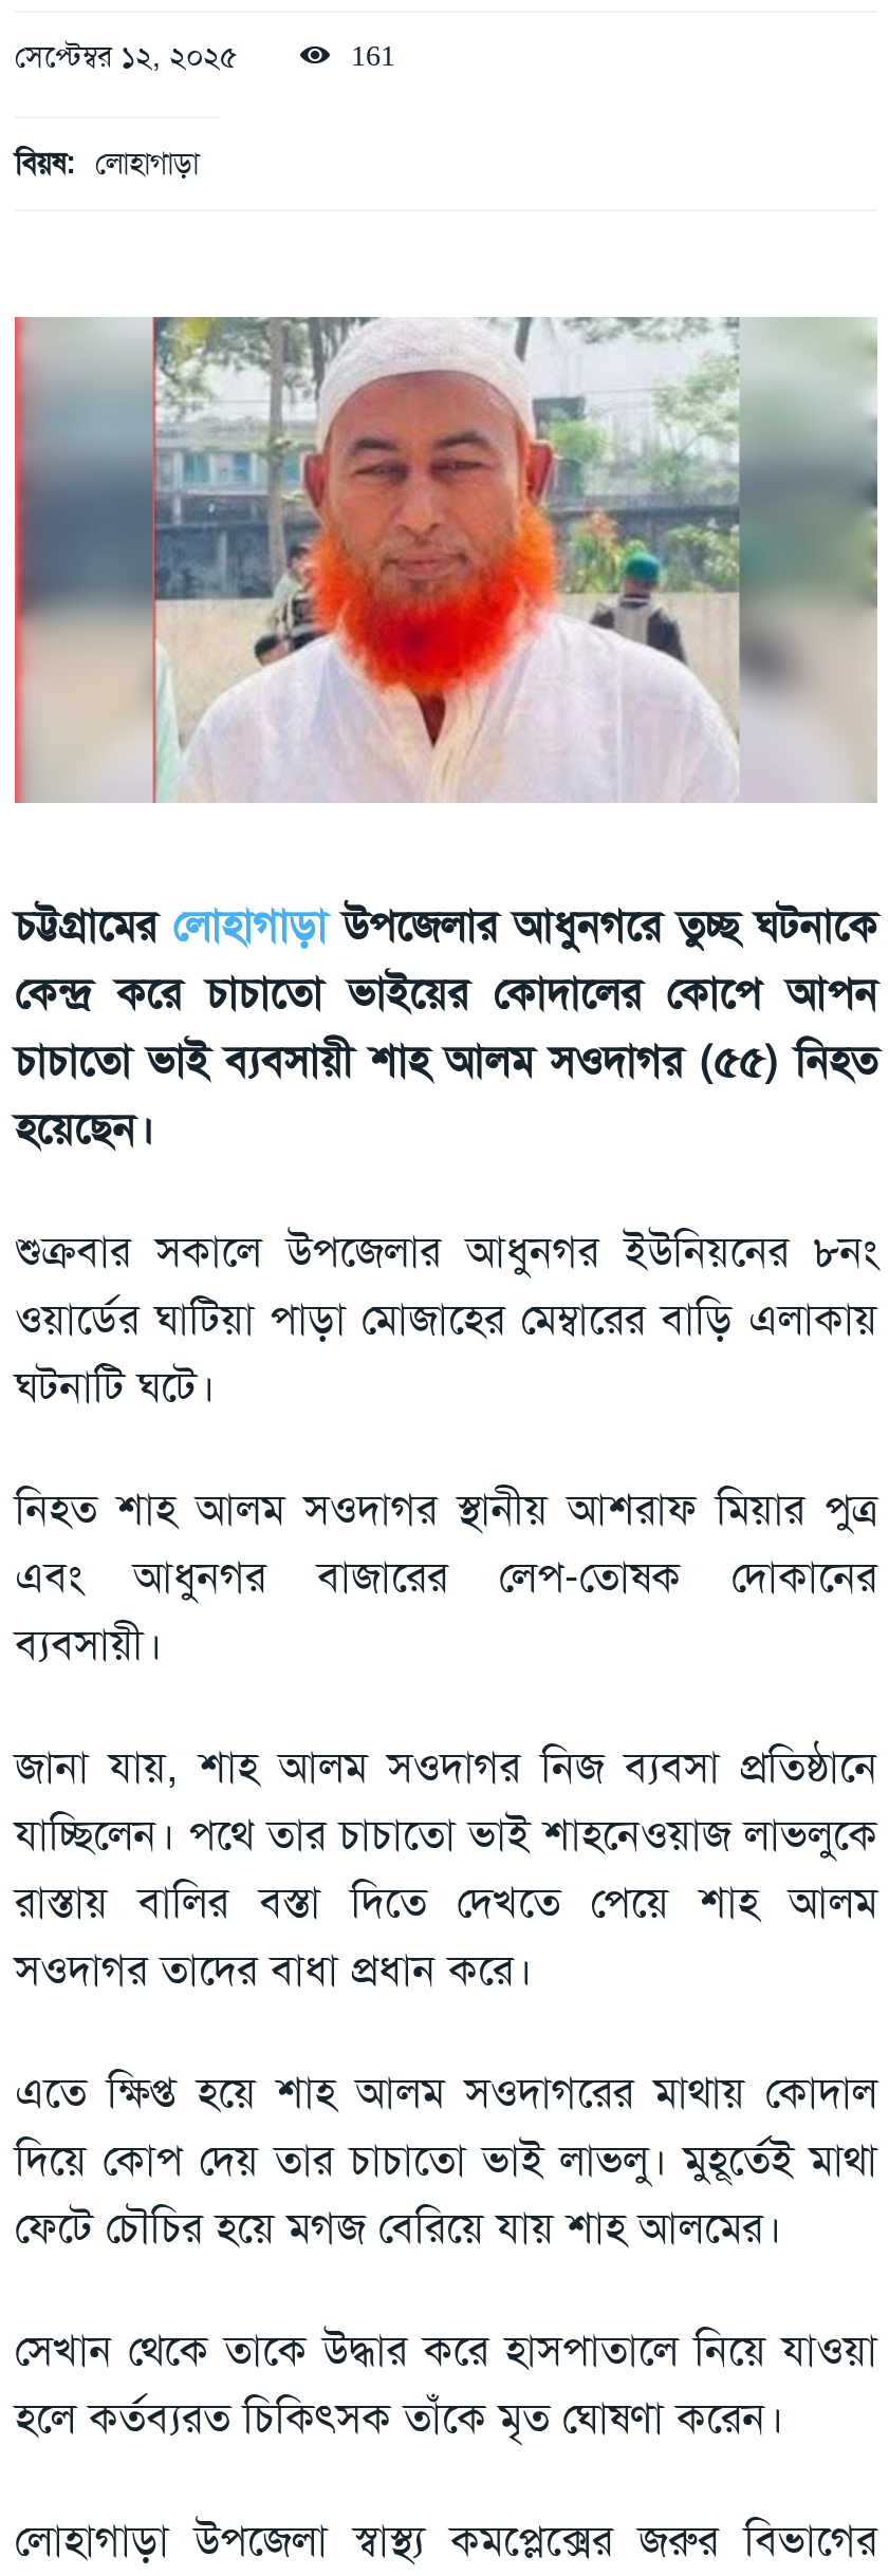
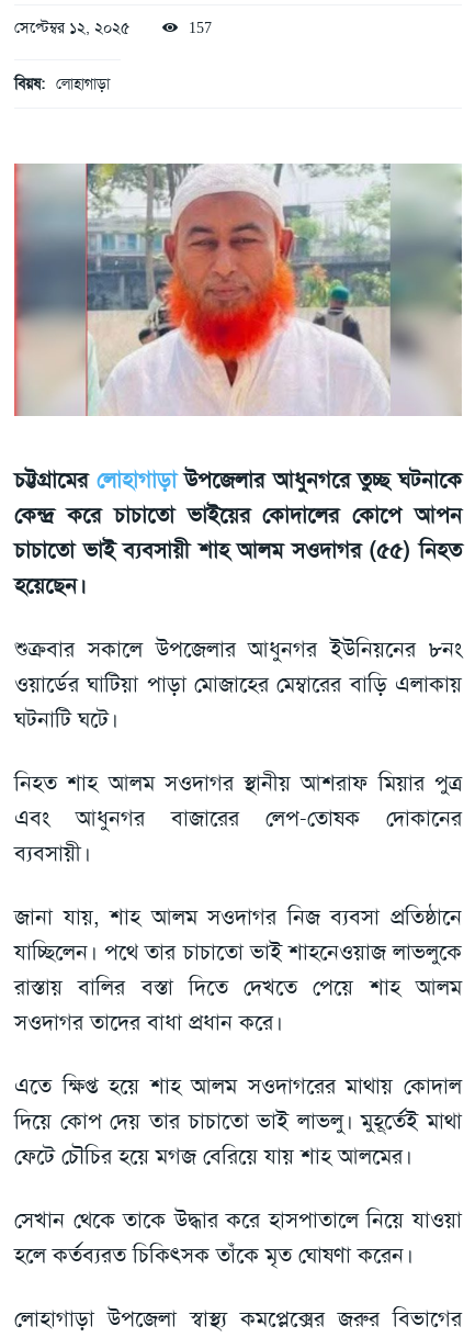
[351,39,395,71] 161 -> [189,19,212,36] 157

